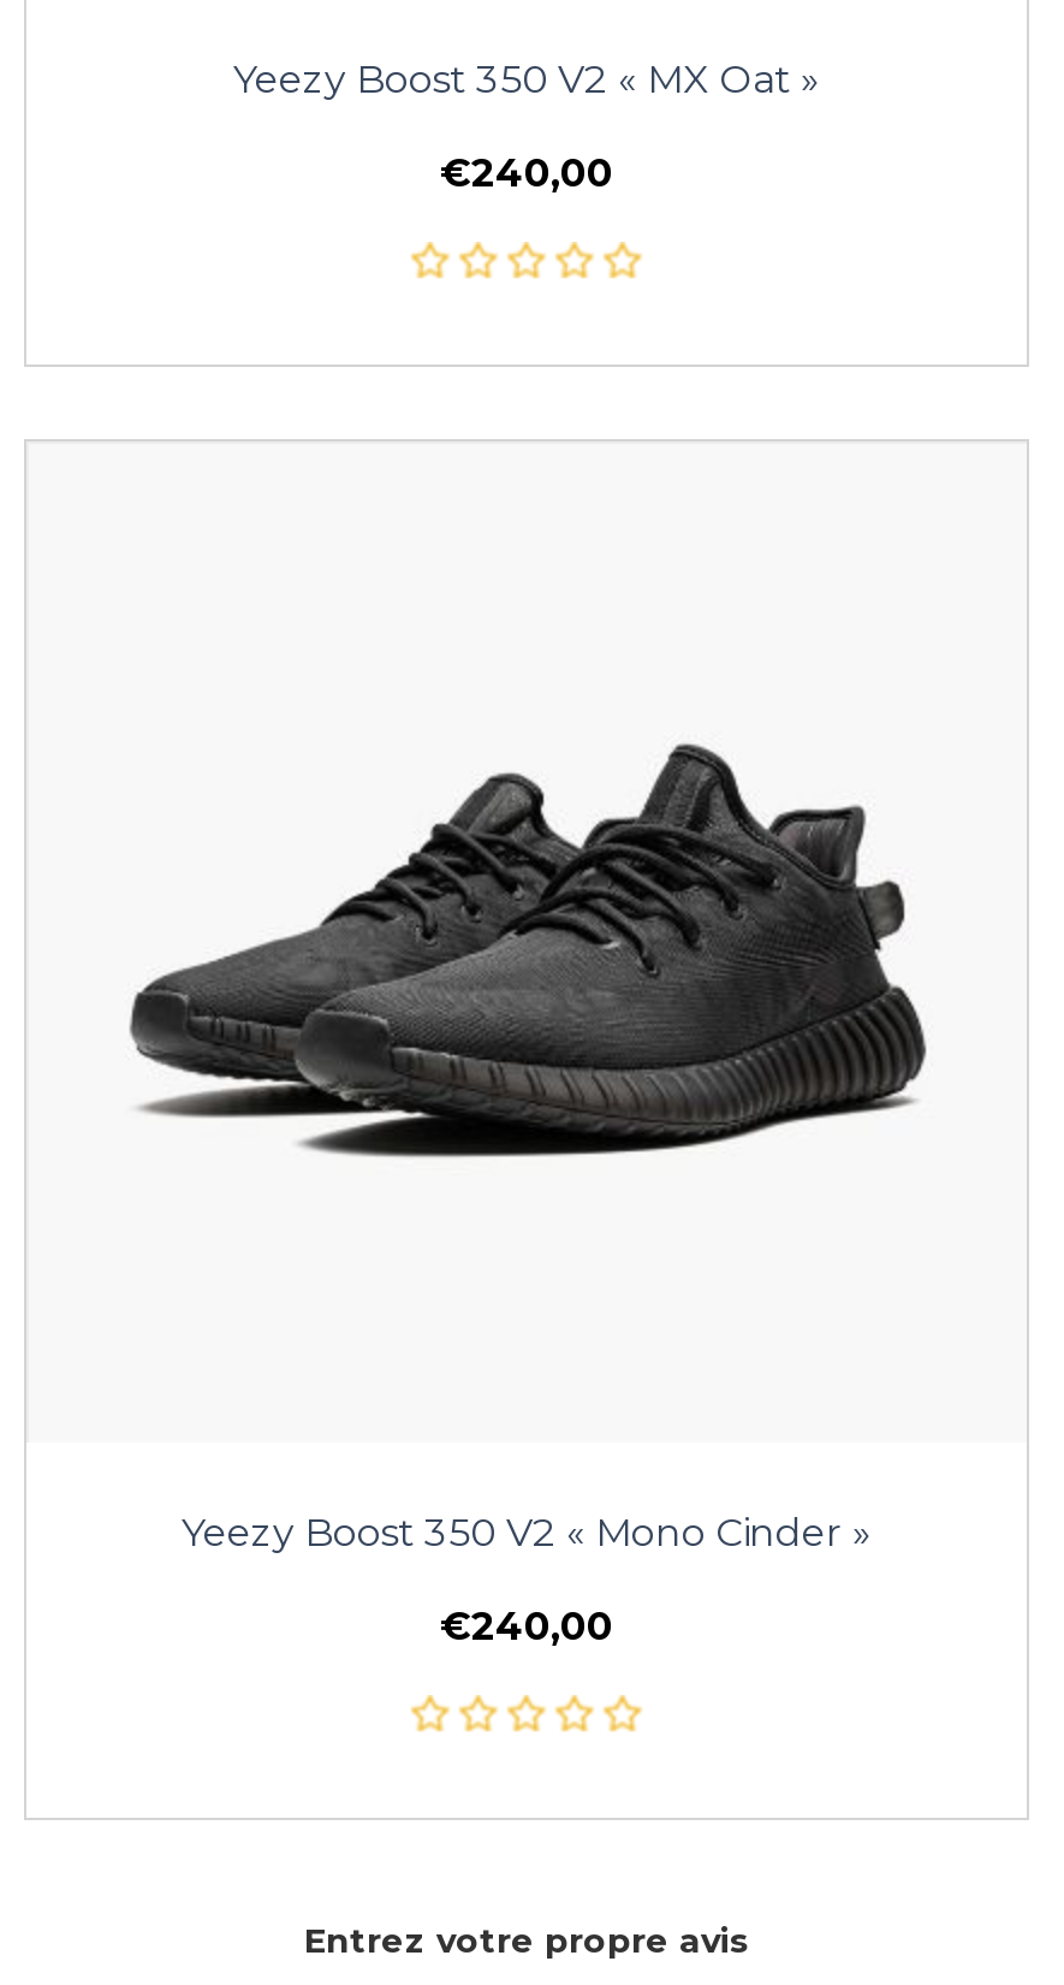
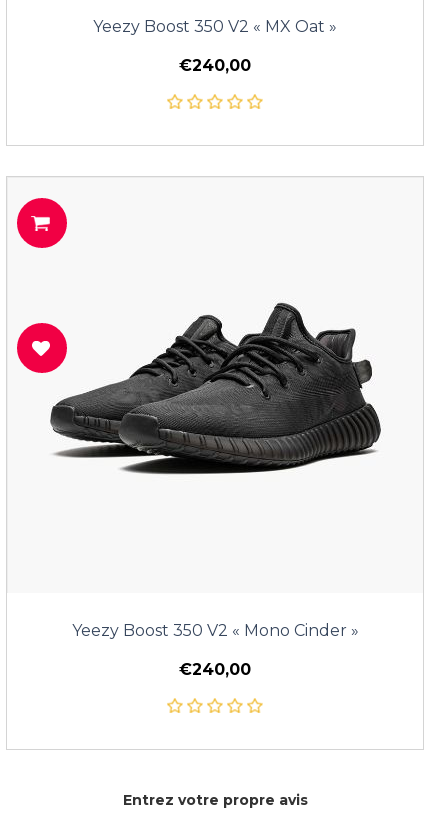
none -> [16,197,68,249] [image]
none -> [16,322,68,374] [image]

